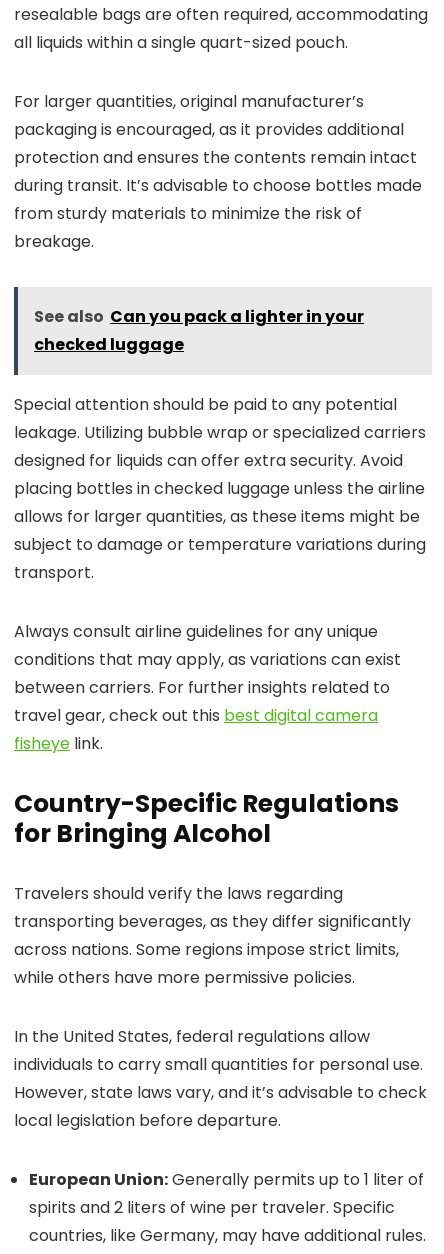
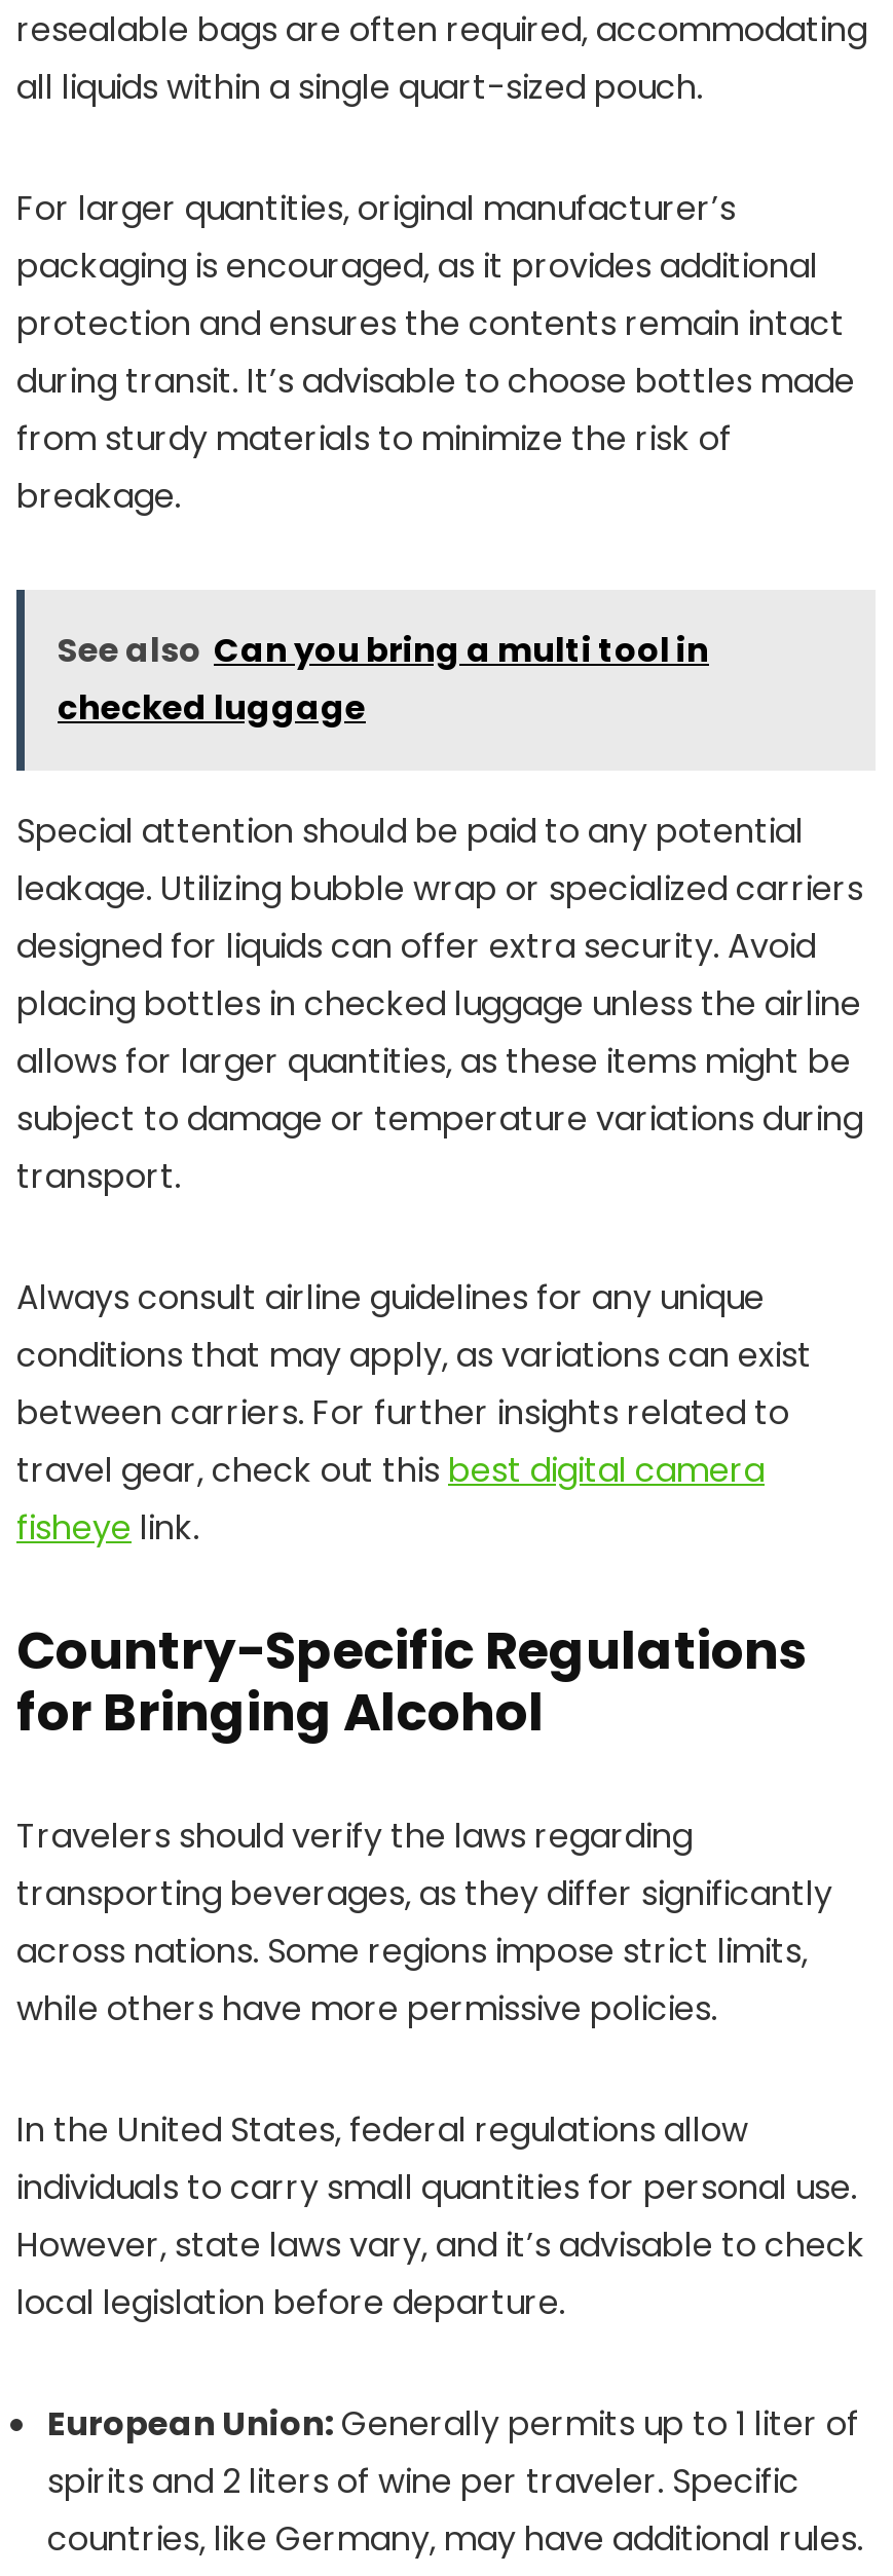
[34,305,364,328] See also Can you pack a lighter in your -> [58,627,709,674] See also Can you bring a multi tool in

